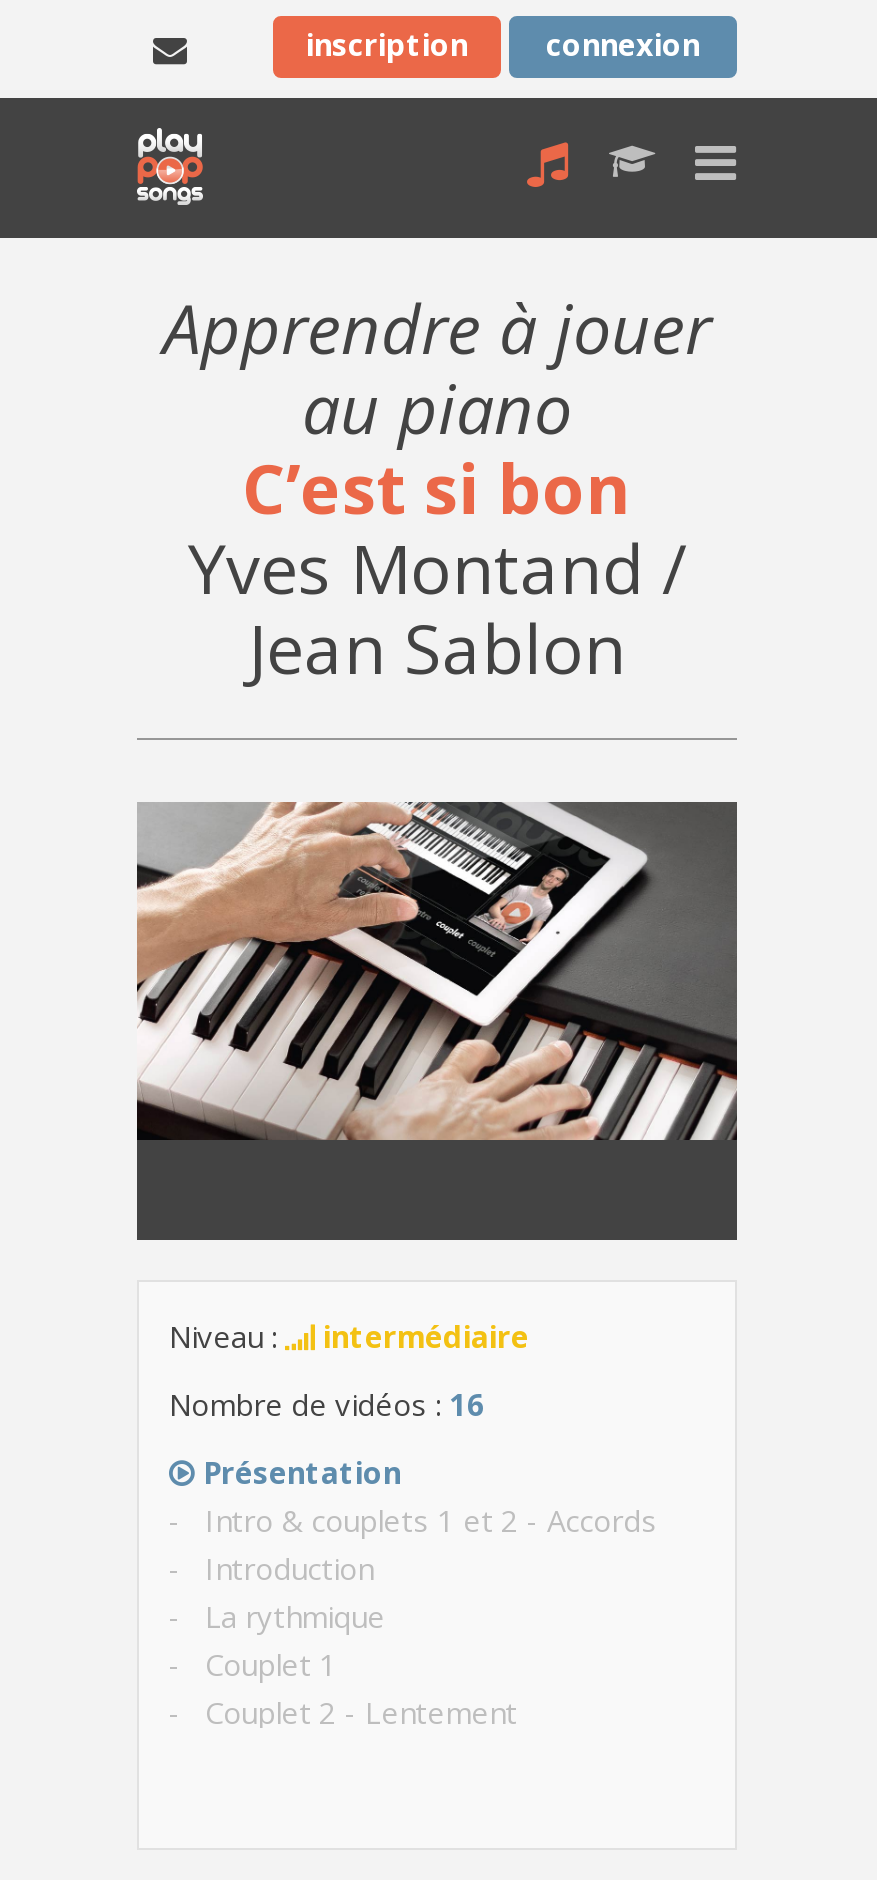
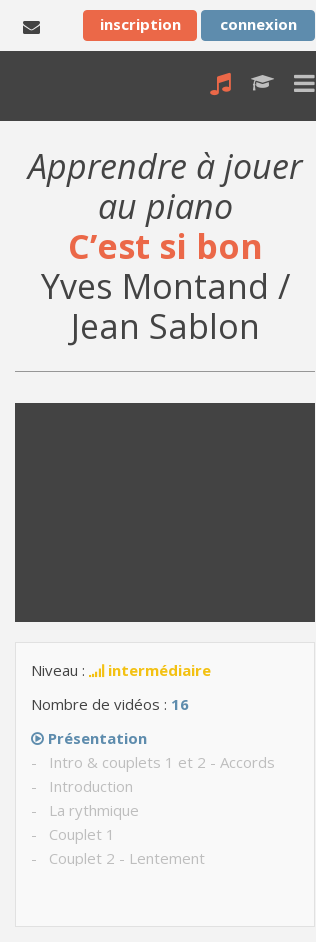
[135,126,205,206] [image] -> none
[135,800,737,1142] [image] -> none

